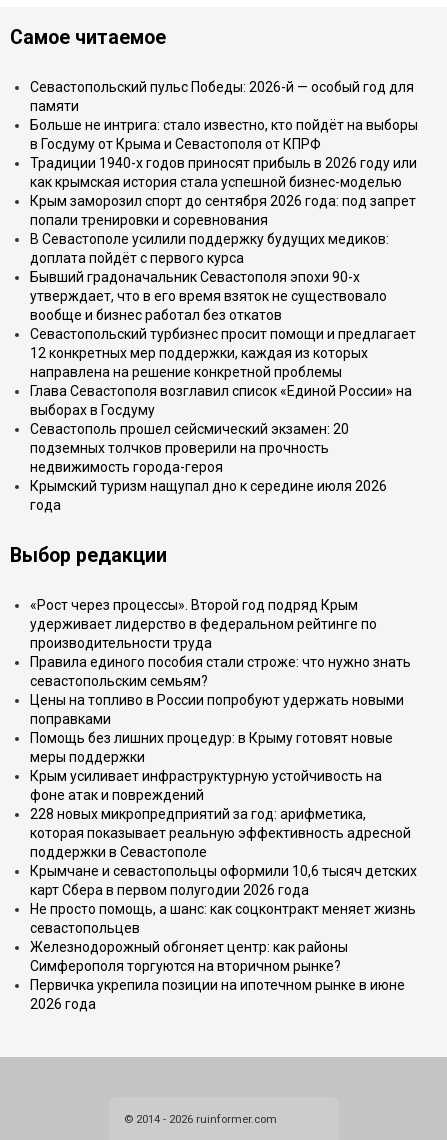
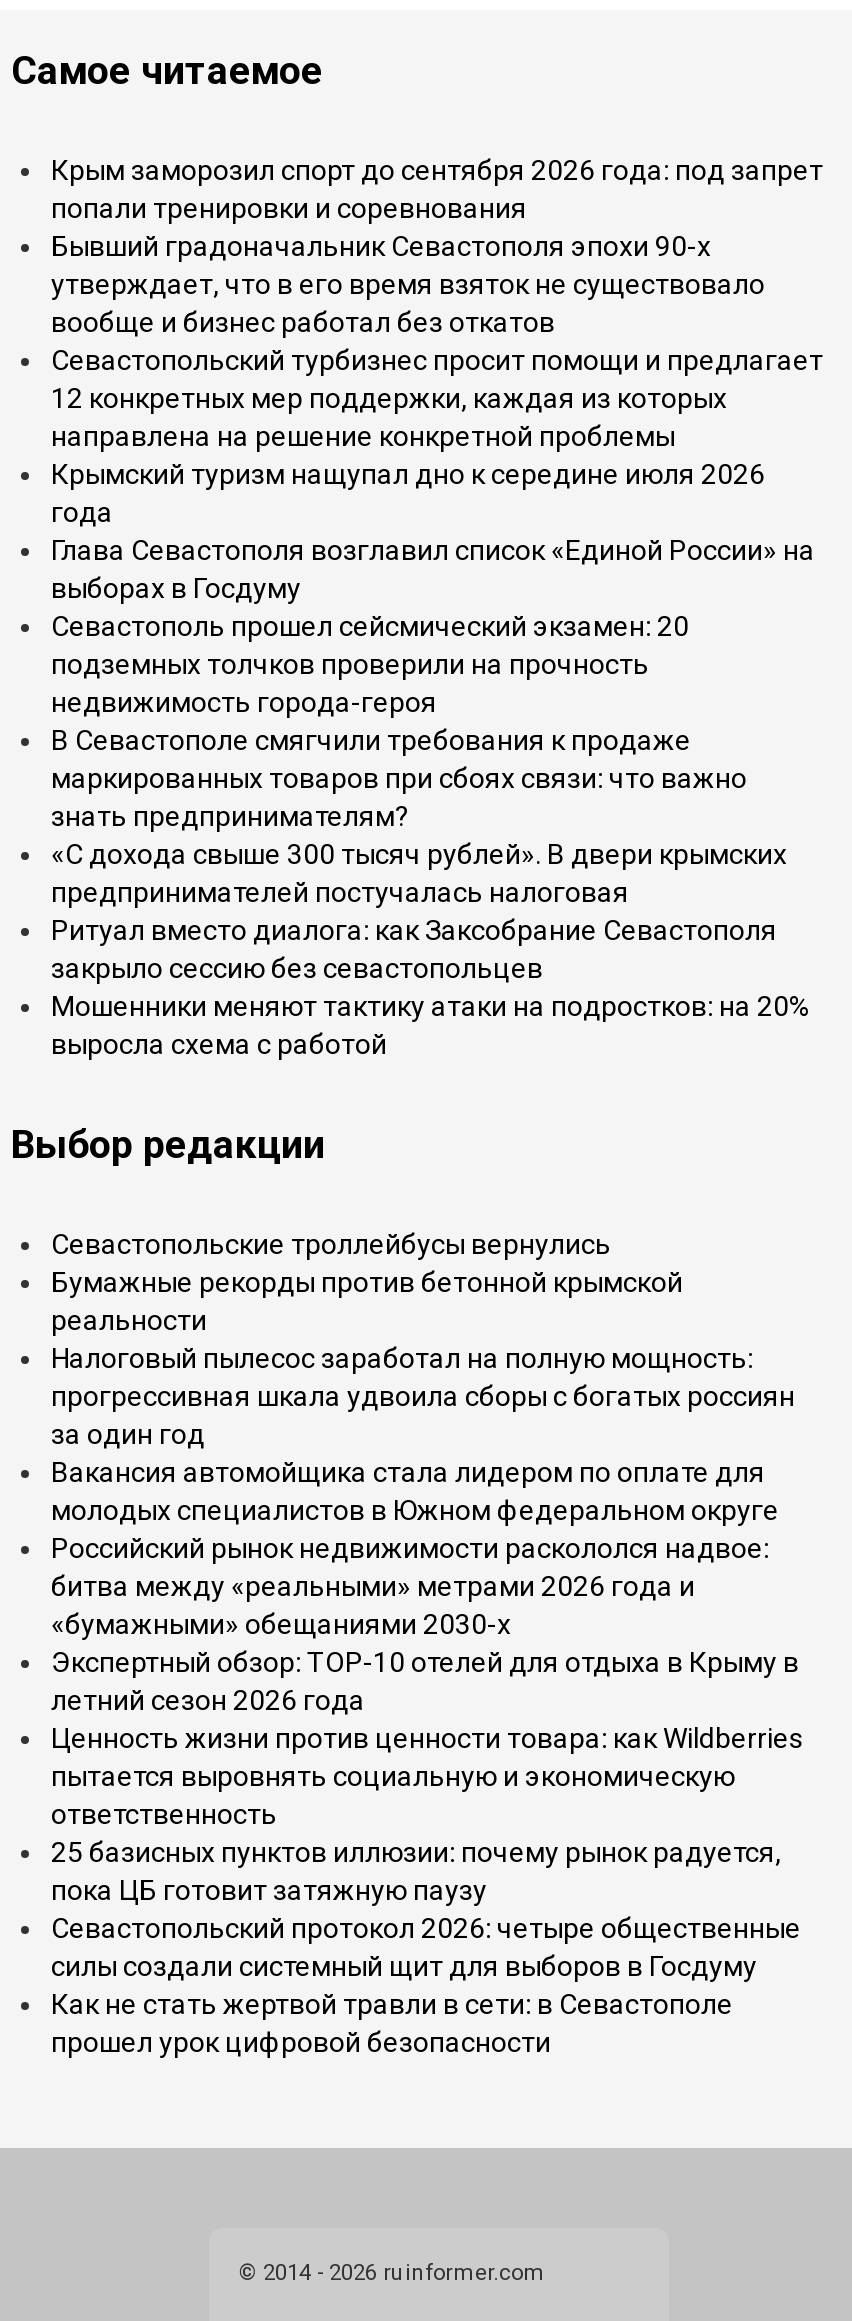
[30,79,418,190] Севастопольский пульс Победы: 2026-й — особый год для | памяти | Больше не интрига: стало известно, кто пойдёт на выборы | в Госдуму от Крыма и Севастополя от КПРФ | Традиции 1940-х годов приносят прибыль в 2026 году или | как крымская история стала успешной бизнес-моделью -> none
moved [30,193,416,228] -> [51,154,823,224]: Крым заморозил спорт до сентября 2026 года: под запрет | попали тренировки и соревнования
[30,231,389,266] В Севастополе усилили поддержку будущих медиков: | доплата пойдёт с первого курса -> none
moved [30,269,416,380] -> [51,230,823,452]: Бывший градоначальник Севастополя эпохи 90-х | утверждает, что в его время взяток не существовало | вообще и бизнес работал без откатов | Севастопольский турбизнес просит помощи и предлагает | 12 конкретных мер поддержки, каждая из которых | направлена на решение конкретной проблемы
moved [30,383,412,475] -> [51,534,815,718]: Глава Севастополя возглавил список «Единой России» на | выборах в Госдуму | Севастополь прошел сейсмический экзамен: 20 | подземных толчков проверили на прочность | недвижимость города-героя
moved [30,478,387,513] -> [51,458,765,528]: Крымский туризм нащупал дно к середине июля 2026 | года
none -> [51,724,811,1060] В Севастополе смягчили требования к продаже | маркированных товаров при сбоях связи: что важно | знать предпринимателям? | «С дохода свыше 300 тысяч рублей». В двери крымских | предпринимателей постучалась налоговая | Ритуал вместо диалога: как Заксобрание Севастополя | закрыло сессию без севастопольцев | Мошенники меняют тактику атаки на подростков: на 20% | выросла схема с работой
[30,597,417,1012] «Рост через процессы». Второй год подряд Крым | удерживает лидерство в федеральном рейтинге по | производительности труда | Правила единого пособия стали строже: что нужно знать | севастопольским семьям? | Цены на топливо в России попробуют удержать новыми | поправками | Помощь без лишних процедур: в Крыму готовят новые | меры поддержки | Крым усиливает инфраструктурную устойчивость на | фоне атак и повреждений | 228 новых микропредприятий за год: арифметика, | которая показывает реальную эффективность адресной | поддержки в Севастополе | Крымчане и севастопольцы оформили 10,6 тысяч детских | карт Сбера в первом полугодии 2026 года | Не просто помощь, а шанс: как соцконтракт меняет жизнь | севастопольцев | Железнодорожный обгоняет центр: как районы | Симферополя торгуются на вторичном рынке? | Первичка укрепила позиции на ипотечном рынке в июне | 2026 года -> [51,1228,803,2058] Севастопольские троллейбусы вернулись | Бумажные рекорды против бетонной крымской | реальности | Налоговый пылесос заработал на полную мощность: | прогрессивная шкала удвоила сборы с богатых россиян | за один год | Вакансия автомойщика стала лидером по оплате для | молодых специалистов в Южном федеральном округе | Российский рынок недвижимости раскололся надвое: | битва между «реальными» метрами 2026 года и | «бумажными» обещаниями 2030-х | Экспертный обзор: ТОР-10 отелей для отдыха в Крыму в | летний сезон 2026 года | Ценность жизни против ценности товара: как Wildberries | пытается выровнять социальную и экономическую | ответственность | 25 базисных пунктов иллюзии: почему рынок радуется, | пока ЦБ готовит затяжную паузу | Севастопольский протокол 2026: четыре общественные | силы создали системный щит для выборов в Госдуму | Как не стать жертвой травли в сети: в Севастополе | прошел урок цифровой безопасности

